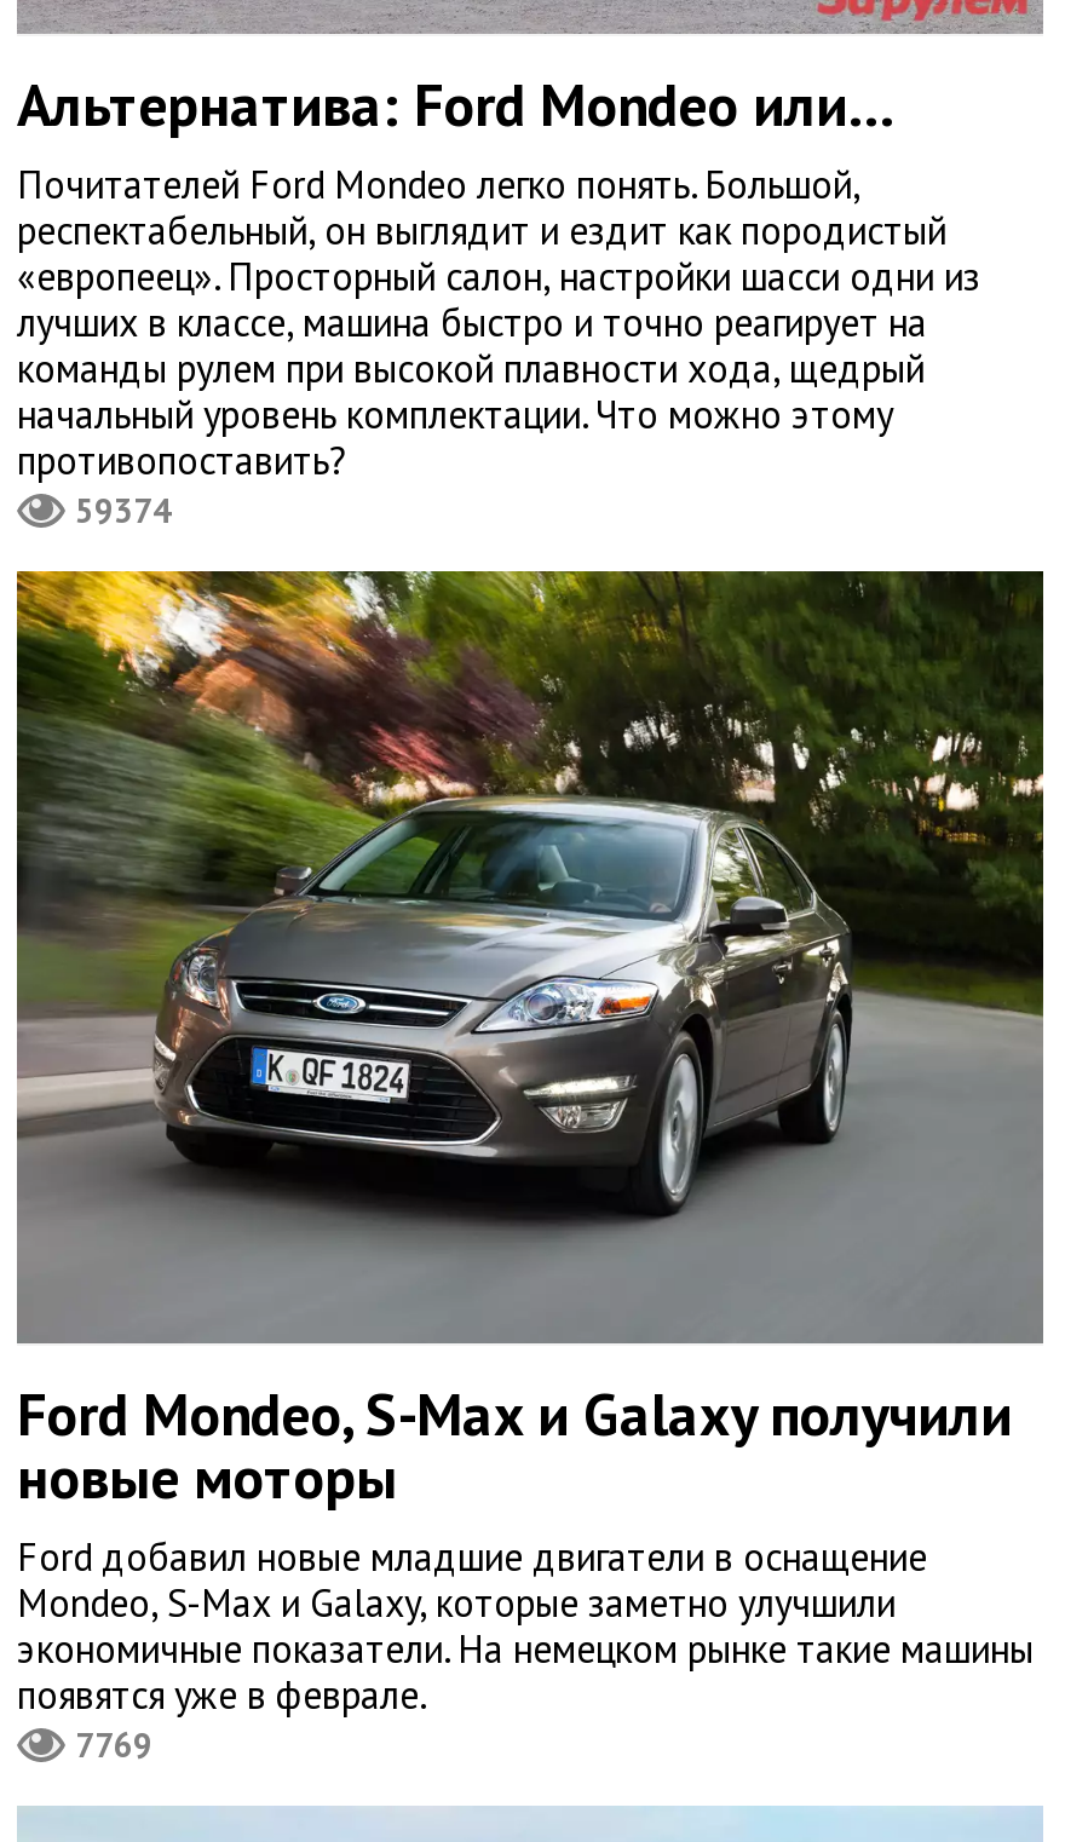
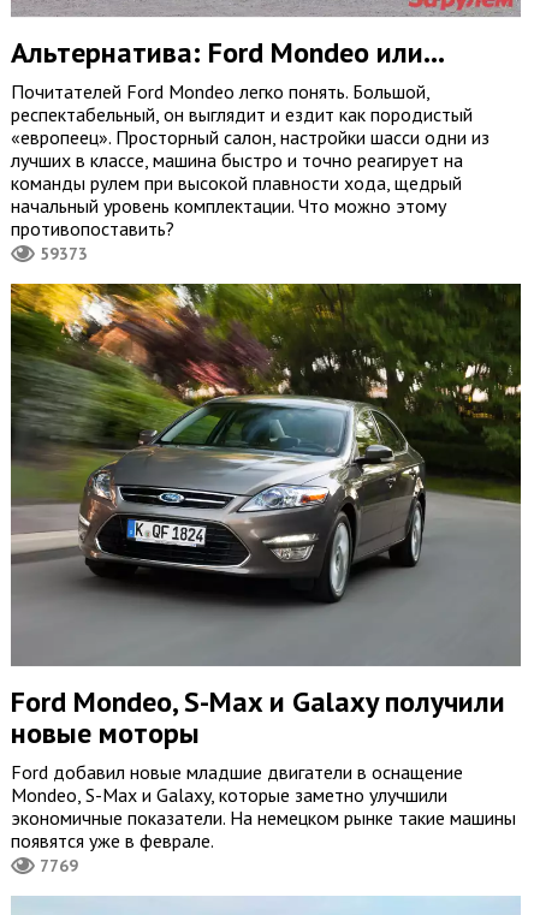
[75,489,172,532] 59374 -> [40,243,88,264] 59373

